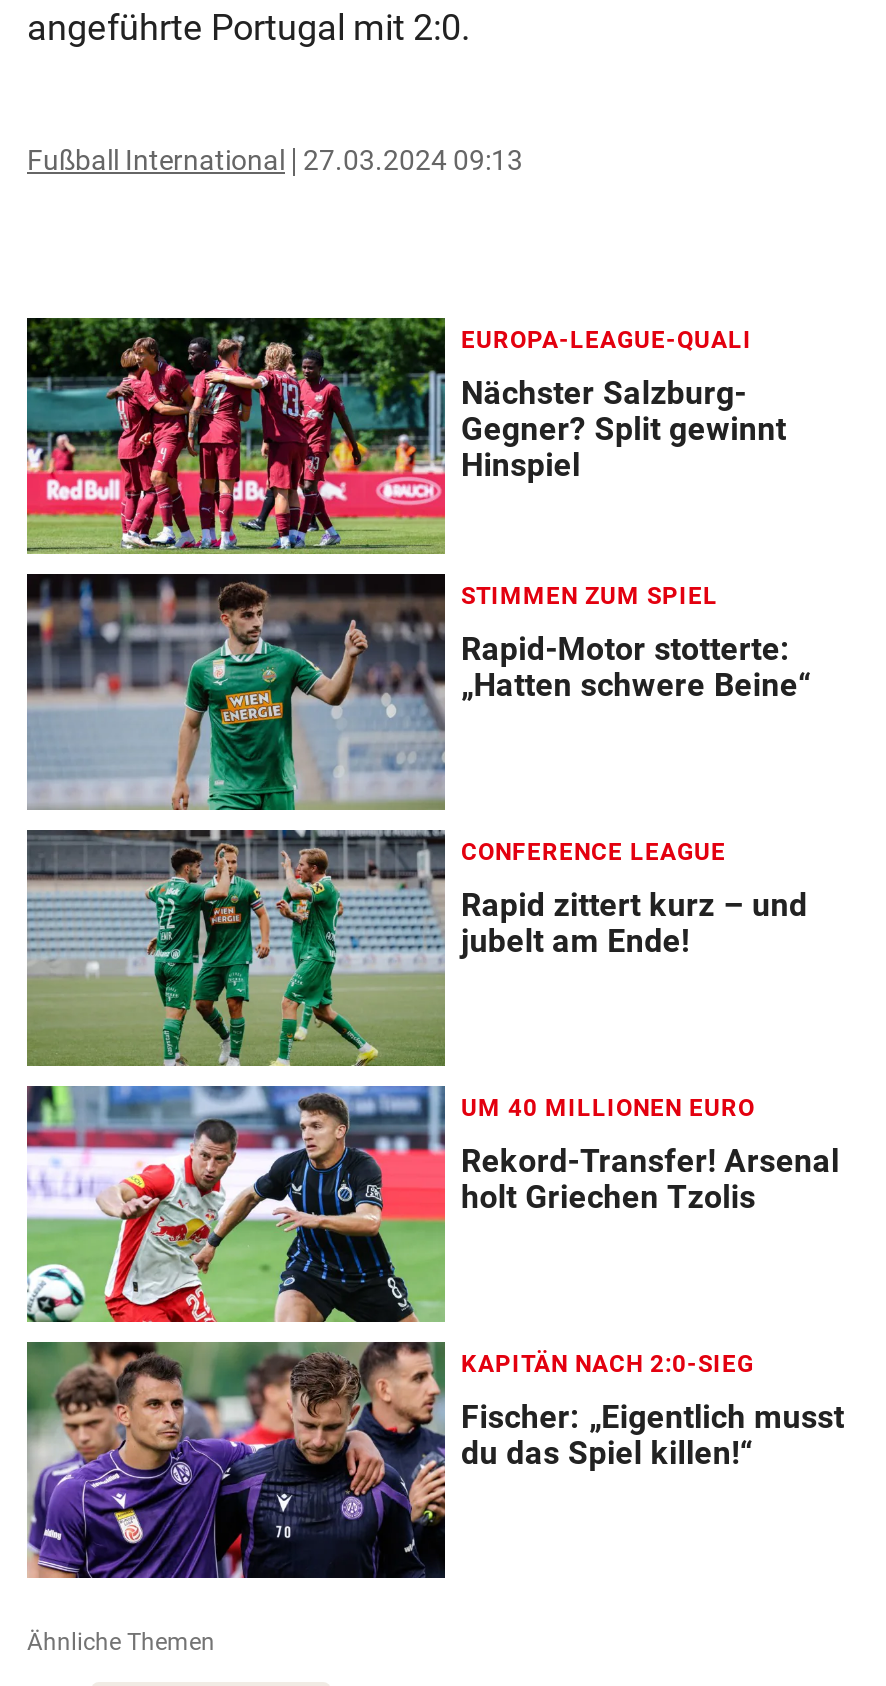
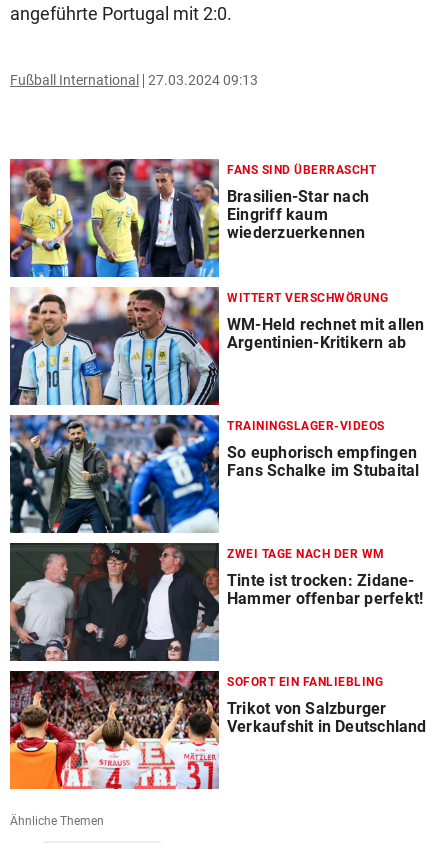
[25,316,752,556] [image] | EUROPA-LEAGUE-QUALI -> [9,158,376,278] [image] | FANS SIND ÜBERRASCHT
[461,374,786,484] Nächster Salzburg- | Gegner? Split gewinnt | Hinspiel -> [227,187,369,242] Brasilien-Star nach | Eingriff kaum | wiederzuerkennen
[25,572,718,812] [image] | STIMMEN ZUM SPIEL -> [10,286,388,406] [image] | WITTERT VERSCHWÖRUNG
[461,630,813,704] Rapid-Motor stotterte: | „Hatten schwere Beine“ -> [227,315,424,352] WM-Held rechnet mit allen | Argentinien-Kritikern ab
[27,828,726,1068] [image] | CONFERENCE LEAGUE -> [9,414,384,534] [image] | TRAININGSLAGER-VIDEOS
[461,886,807,960] Rapid zittert kurz – und | jubelt am Ende! -> [227,443,419,480] So euphorisch empfingen | Fans Schalke im Stubaital
[25,1084,755,1324] [image] | UM 40 MILLIONEN EURO -> [9,542,384,662] [image] | ZWEI TAGE NACH DER WM
[461,1143,839,1217] Rekord-Transfer! Arsenal | holt Griechen Tzolis -> [227,571,423,608] Tinte ist trocken: Zidane- | Hammer offenbar perfekt!
[25,1340,754,1580] [image] | KAPITÄN NACH 2:0-SIEG -> [9,670,383,790] [image] | SOFORT EIN FANLIEBLING
[461,1399,844,1473] Fischer: „Eigentlich musst | du das Spiel killen!“ -> [227,699,427,736] Trikot von Salzburger | Verkaufshit in Deutschland

